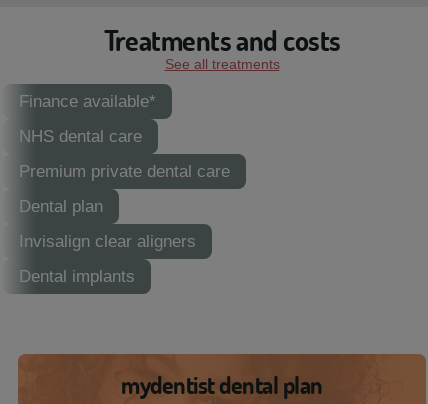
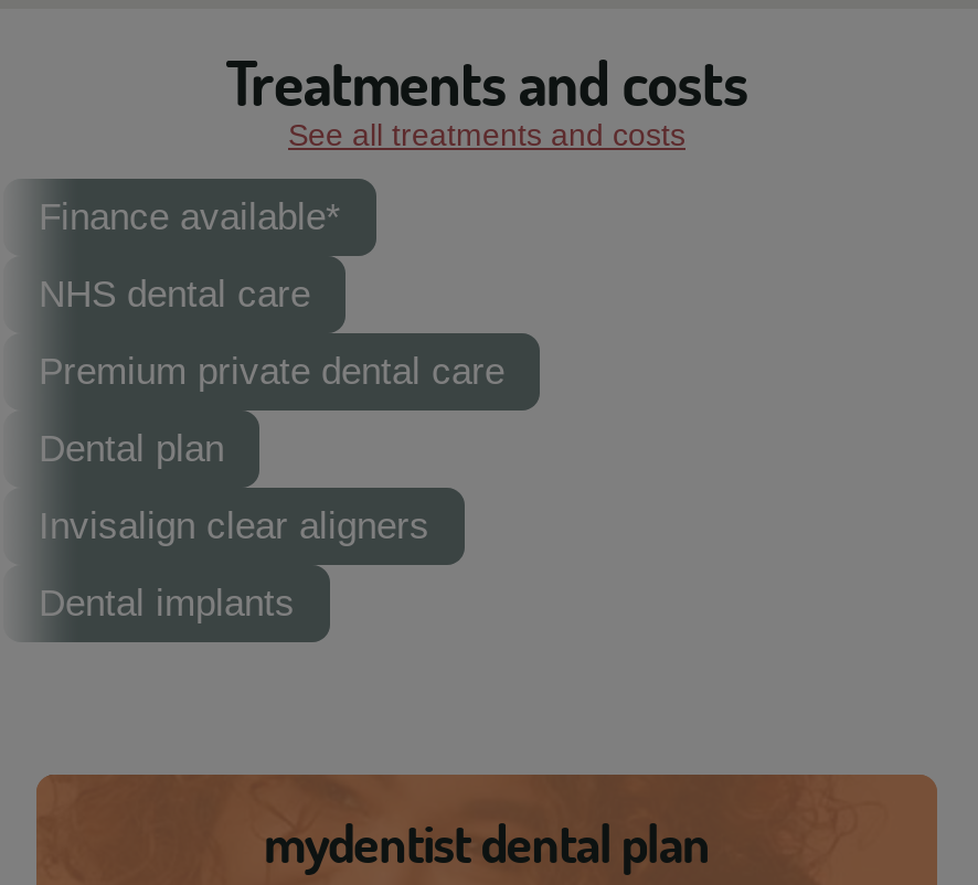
[164,56,279,72] See all treatments -> [288,117,685,152] See all treatments and costs

